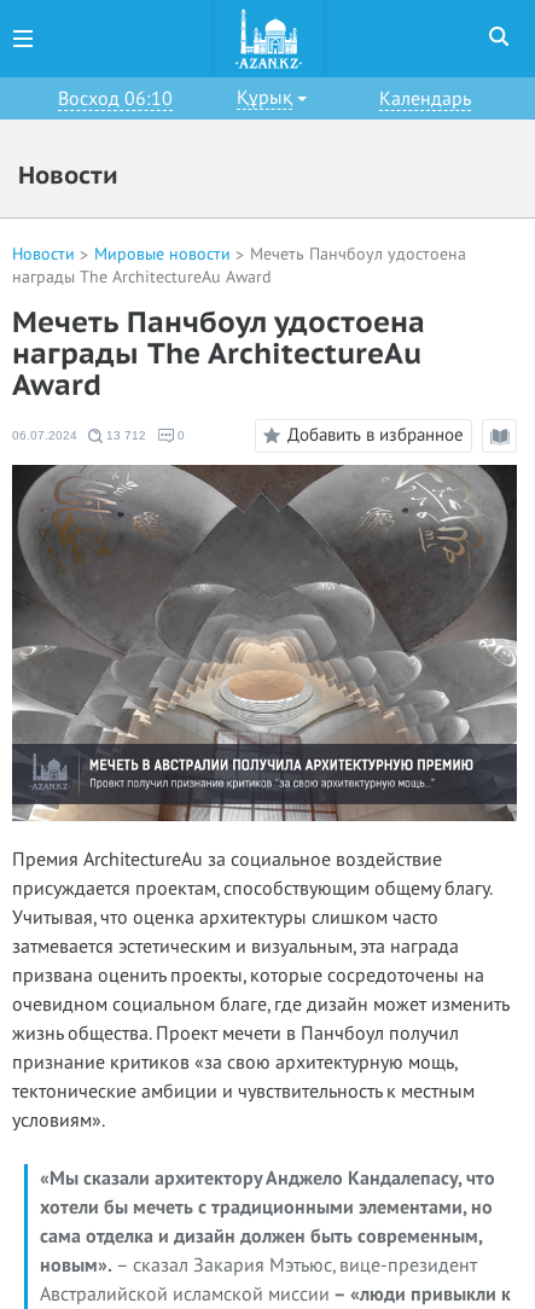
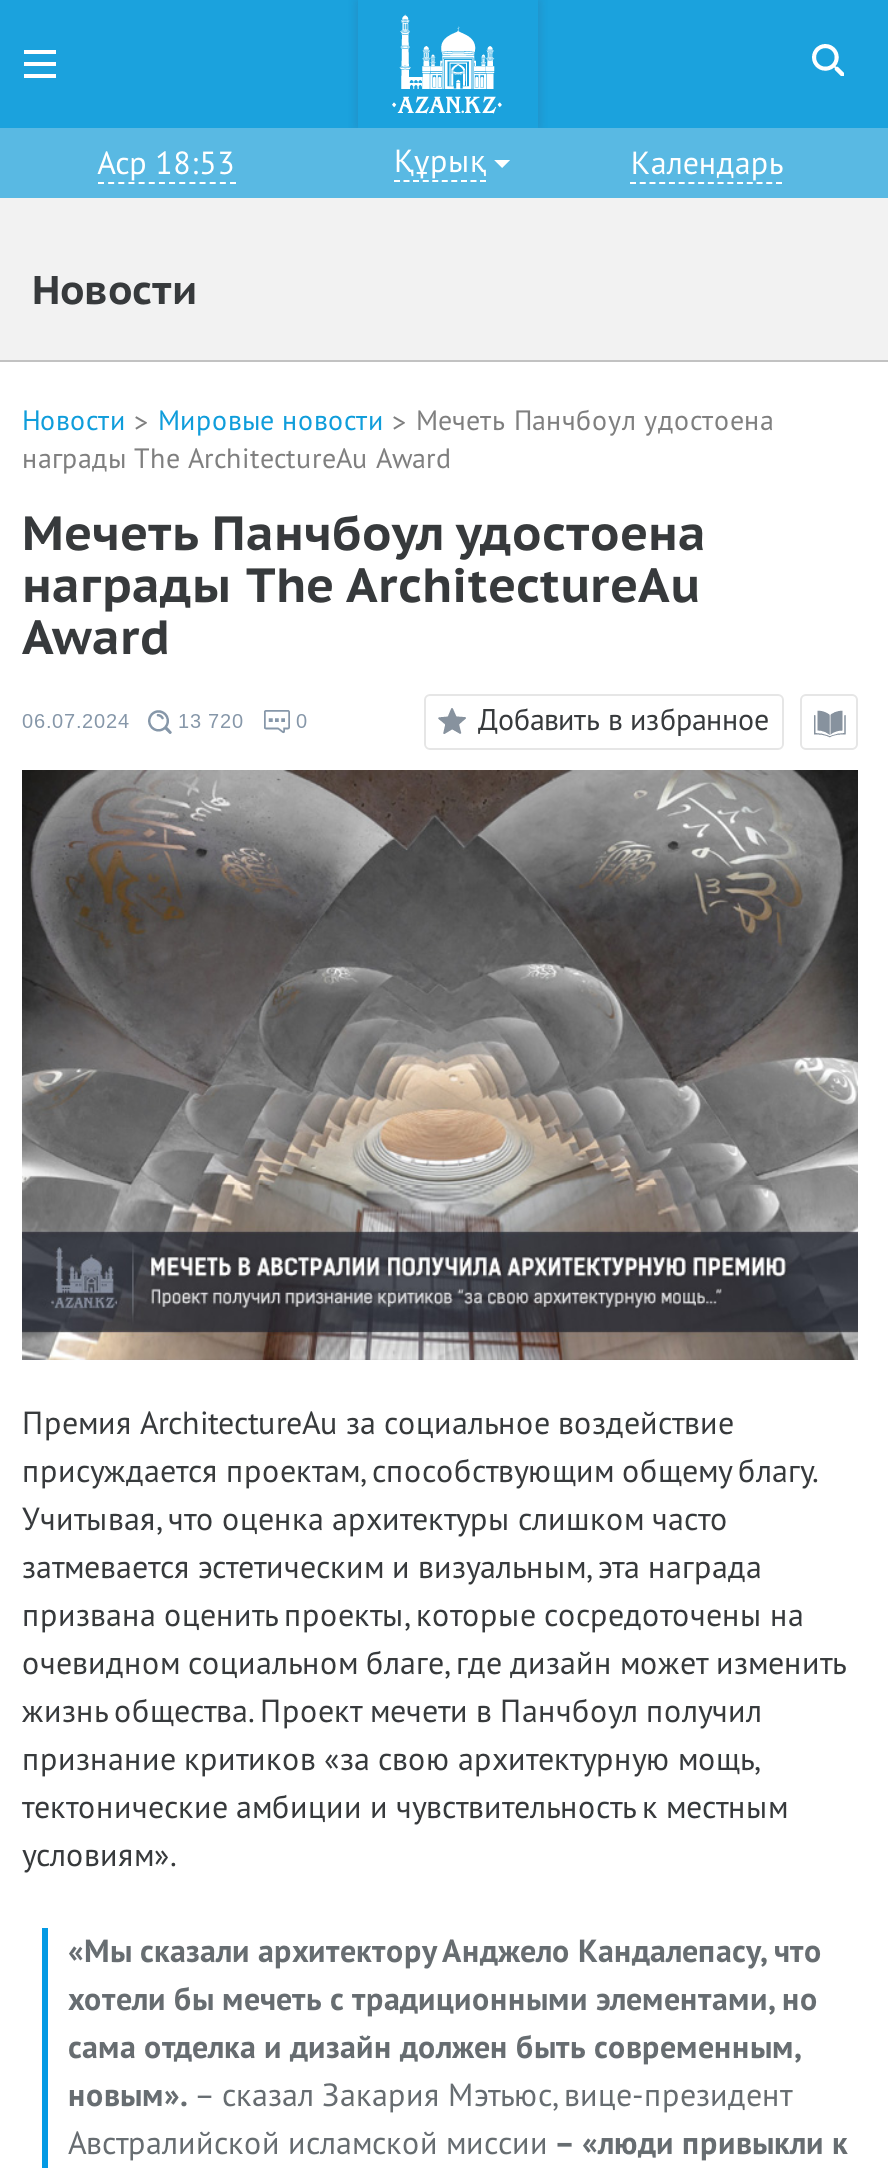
[57,88,172,110] Восход 06:10 -> [97,146,235,182] Аср 18:53
[12,429,146,442] 06.07.2024 13 712 -> [22,710,244,732] 06.07.2024 13 720

